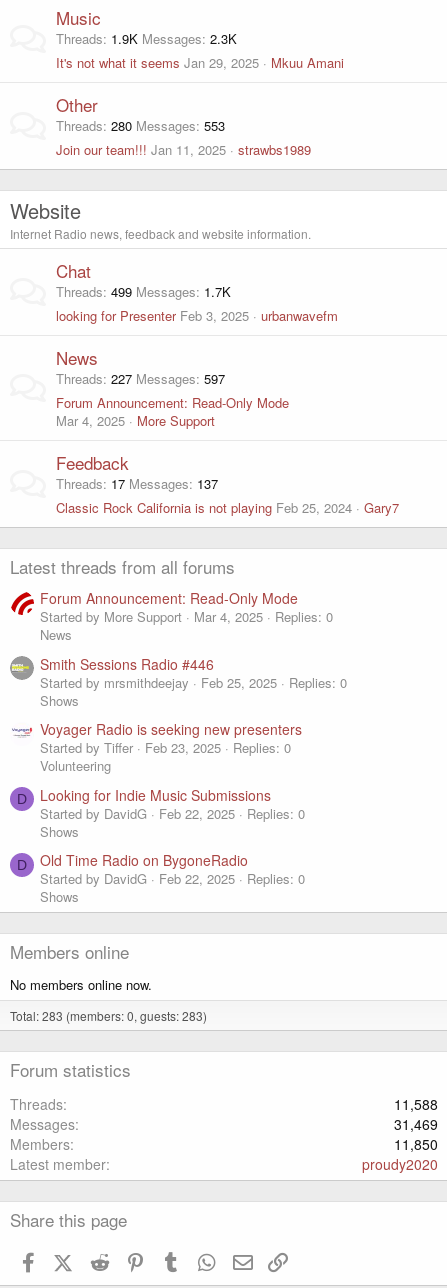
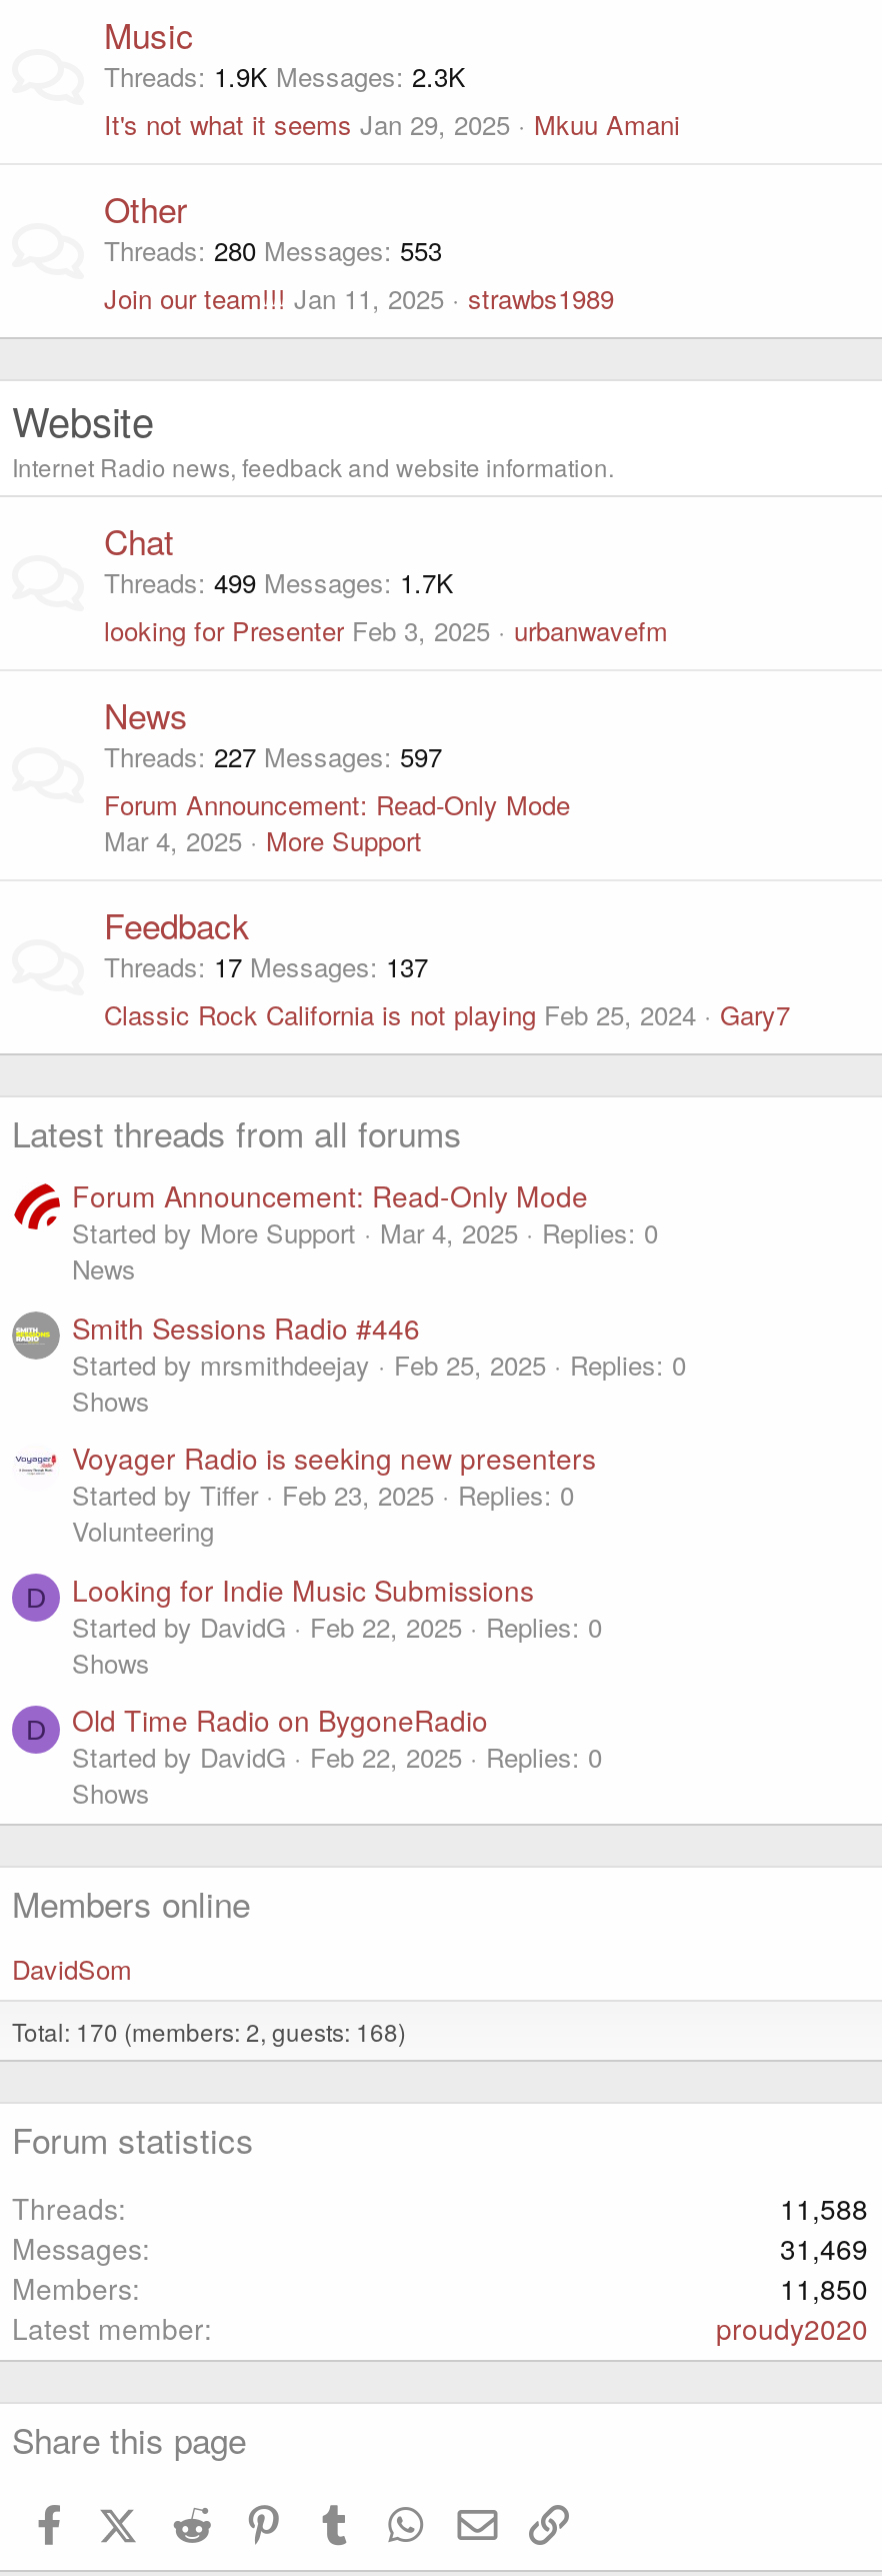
[10,975,152,994] No members online now. -> [12,1951,132,1989] DavidSom
[10,1007,207,1024] Total: 283 (members: 0, guests: 283) -> [12,2015,406,2049] Total: 170 (members: 2, guests: 168)

